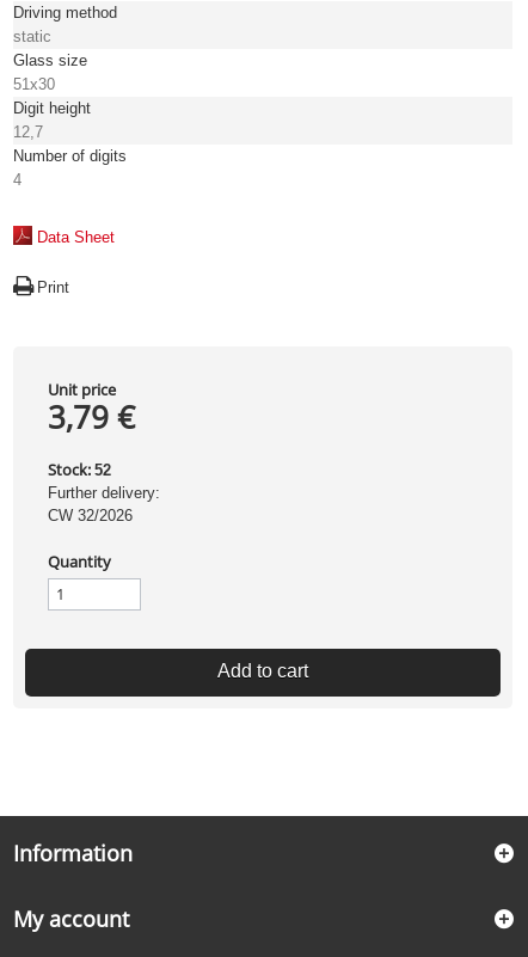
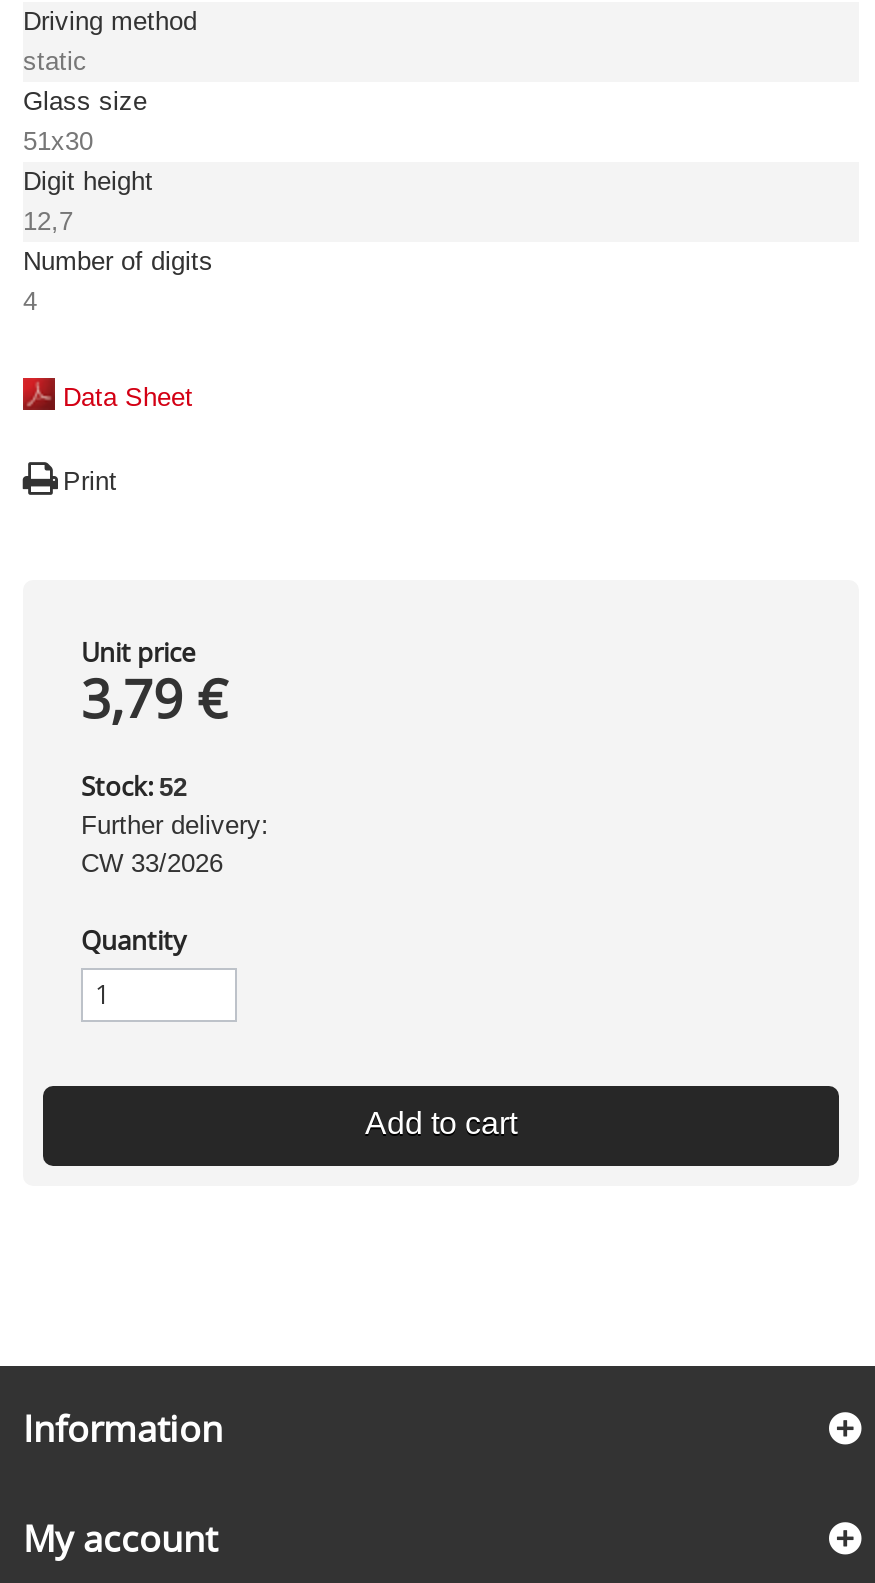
[48,507,133,524] CW 32/2026 -> [81,848,223,878] CW 33/2026

